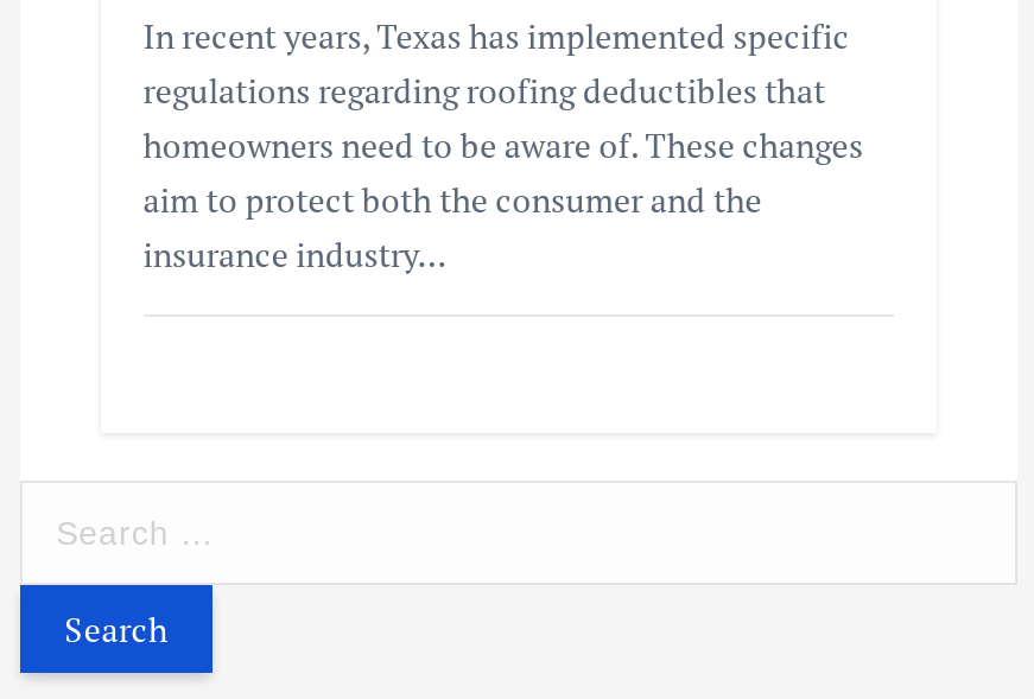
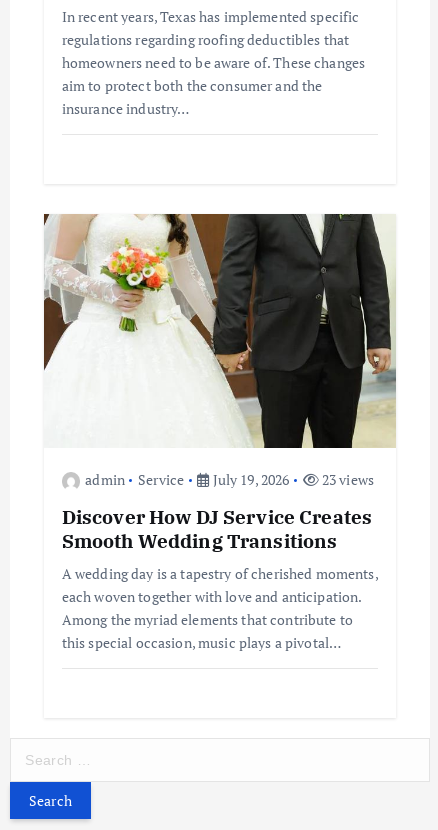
none -> [43,213,397,652] [image] | admin | Service | July 19, 2026 | 23 views | Discover How DJ Service Creates | Smooth Wedding Transitions | A wedding day is a tapestry of cherished moments, | each woven together with love and anticipation. | Among the myriad elements that contribute to | this special occasion, music plays a pivotal…

